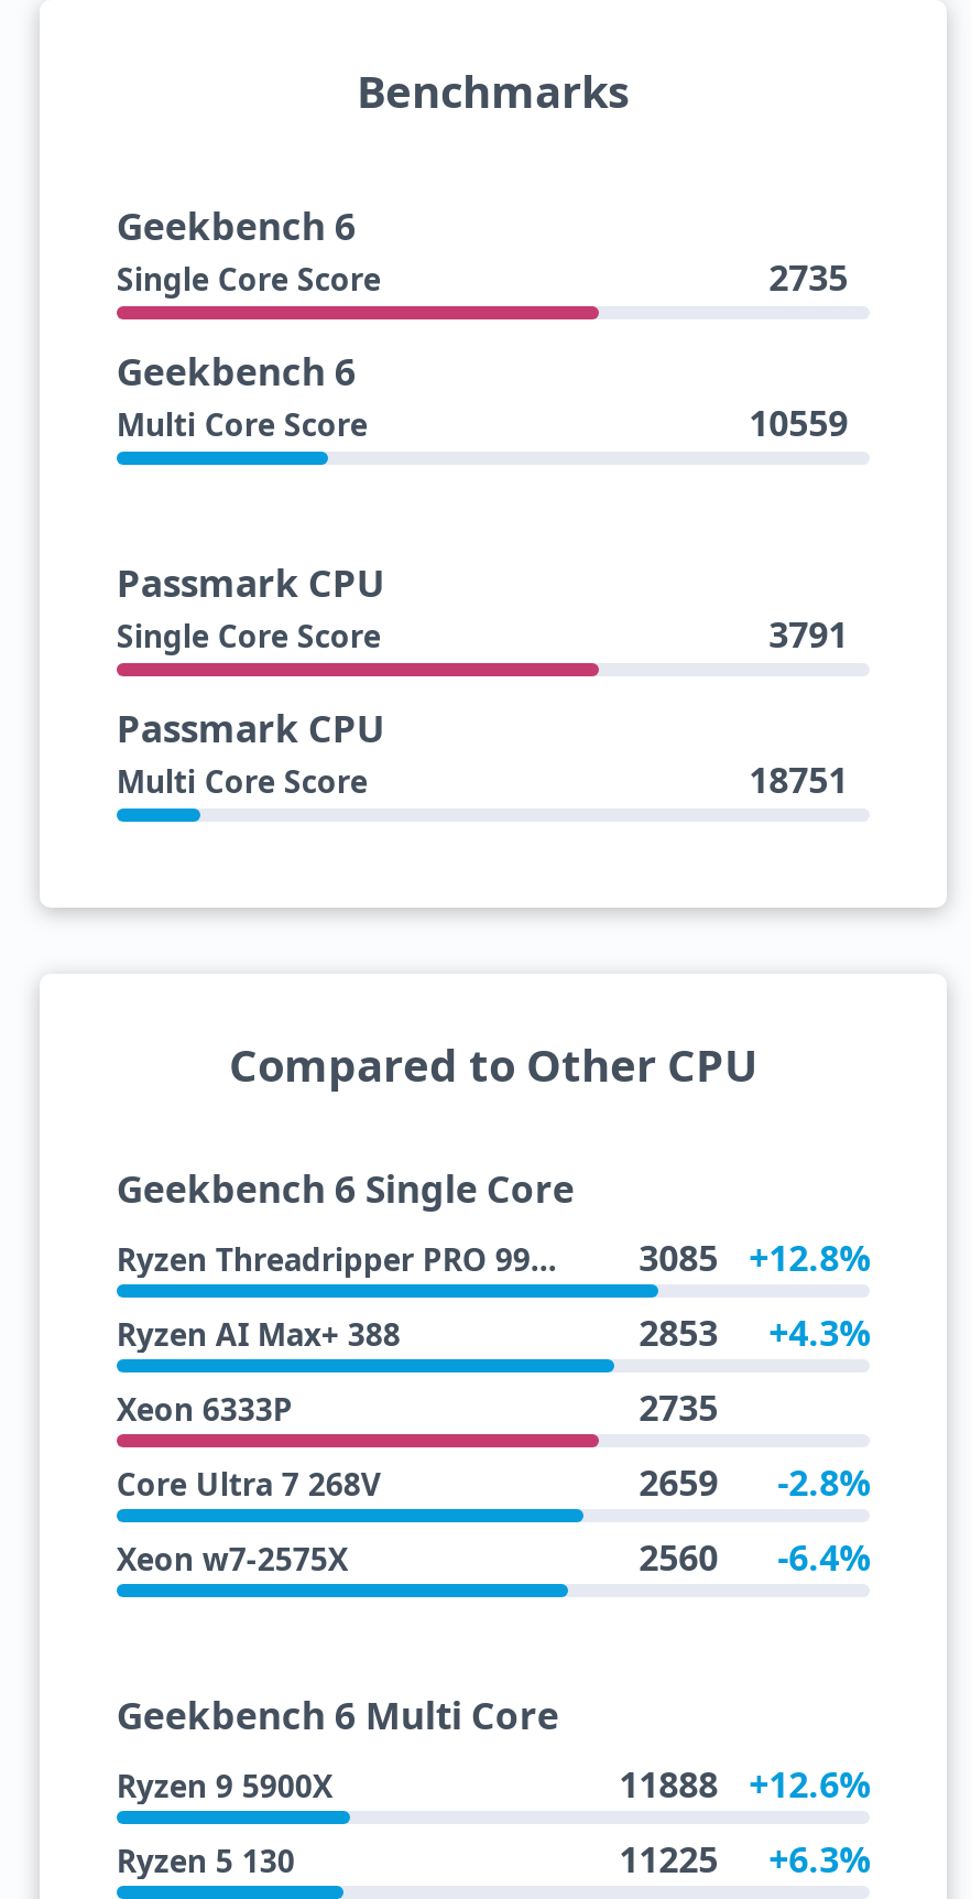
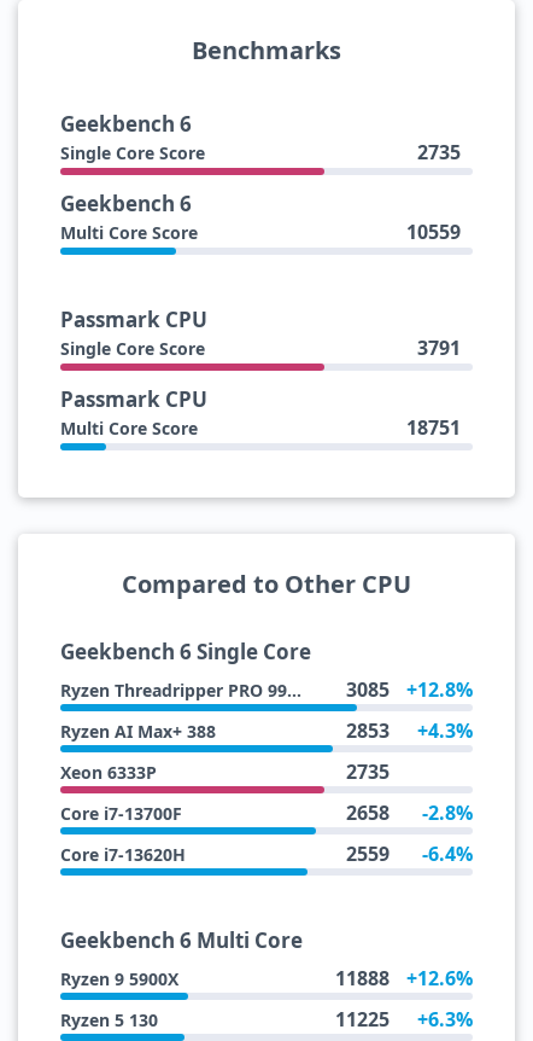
[116,1458,718,1507] Core Ultra 7 268V | 2659 -> [60,799,390,826] Core i7-13700F | 2658
[116,1533,718,1582] Xeon w7-2575X | 2560 -> [60,841,390,867] Core i7-13620H | 2559

